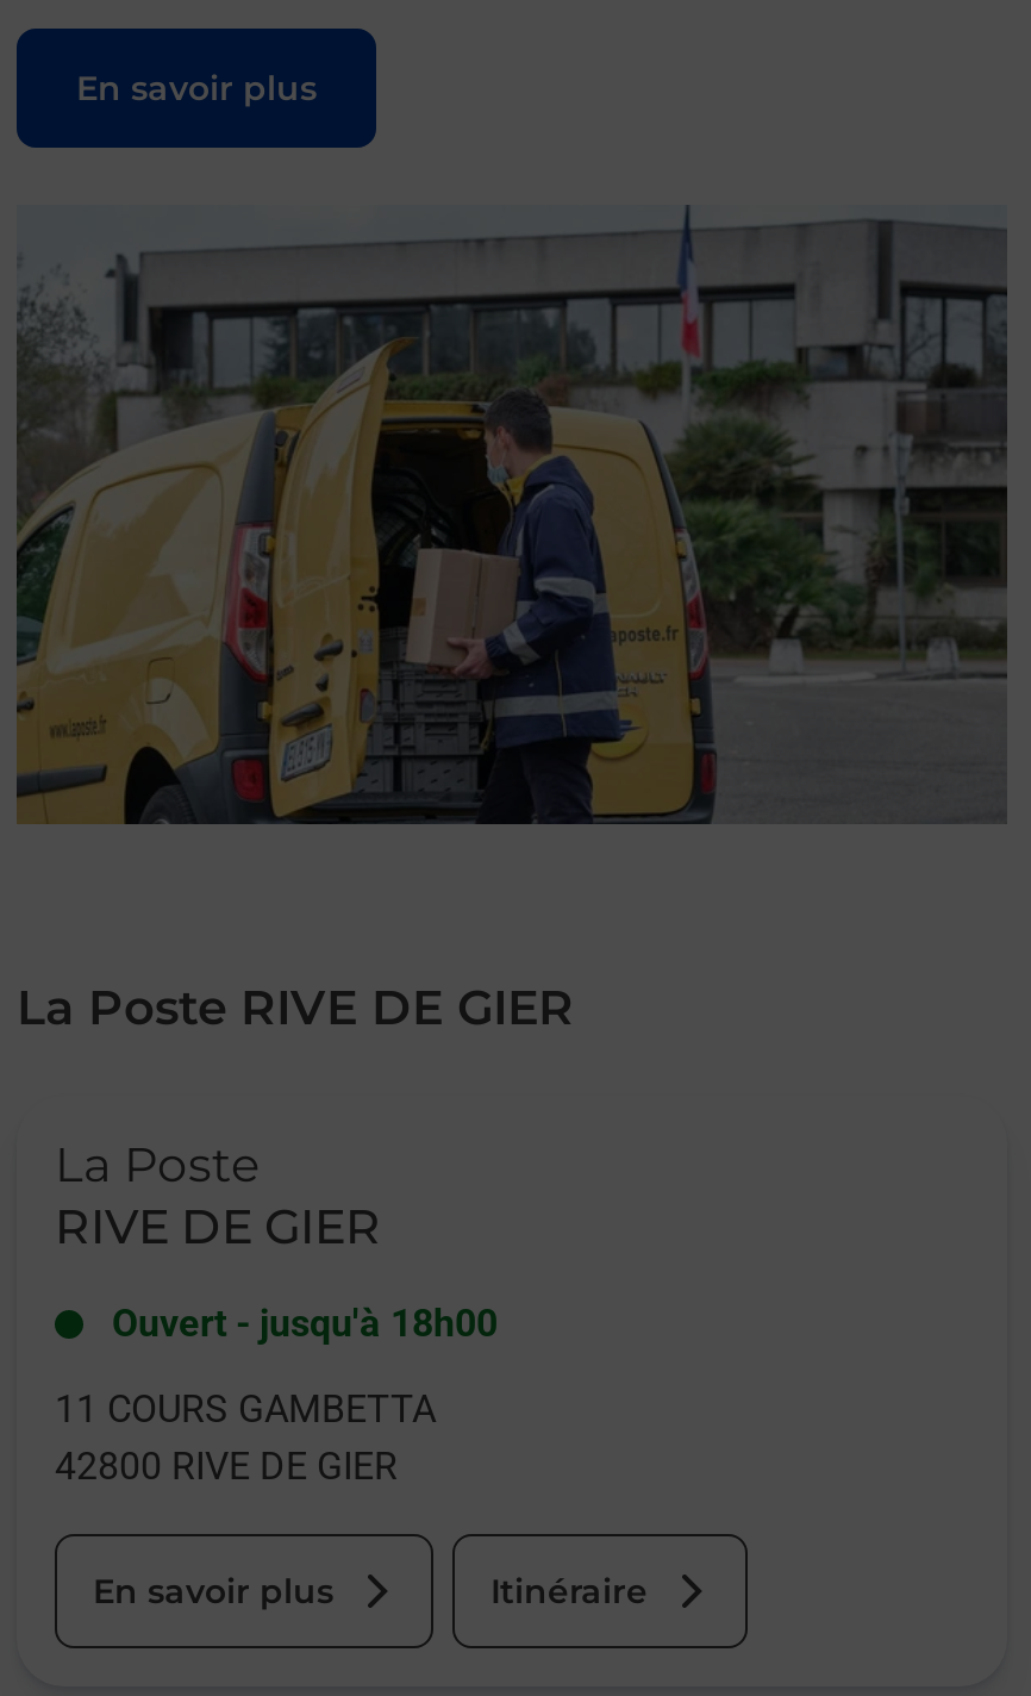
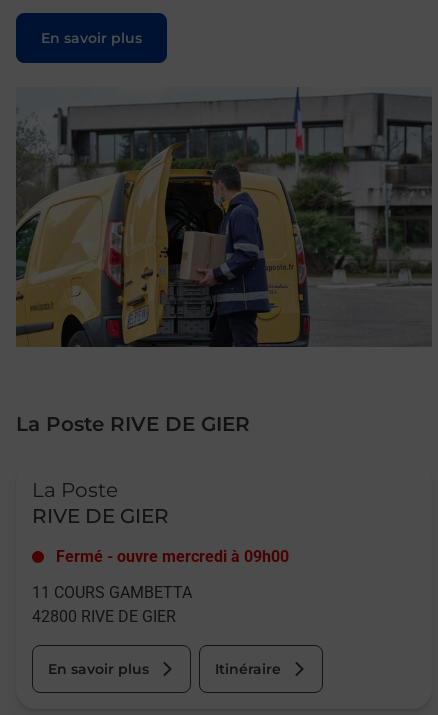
[112,1301,498,1346] Ouvert - jusqu'à 18h00 -> [56,547,289,566] Fermé - ouvre mercredi à 09h00

